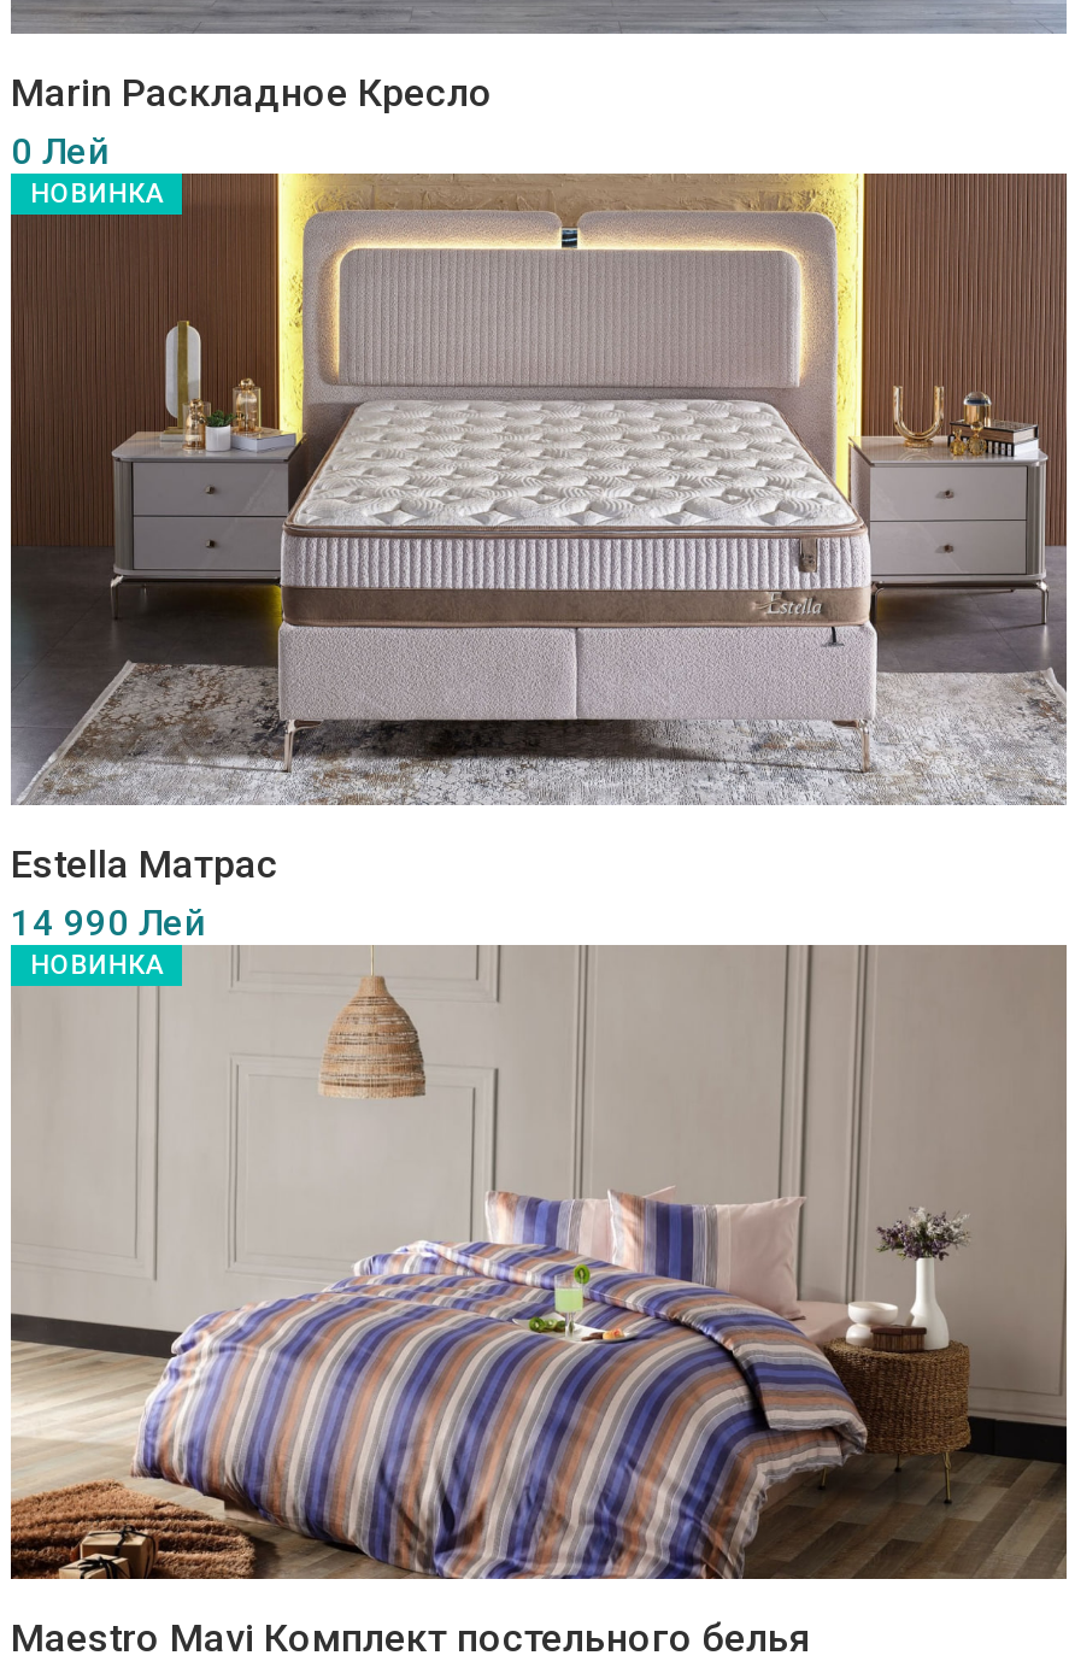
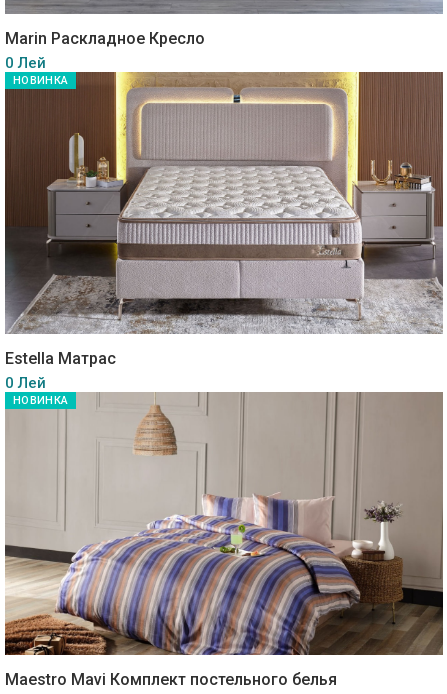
[11,903,206,946] 14 990 Лей -> [5,374,46,392] 0 Лей

